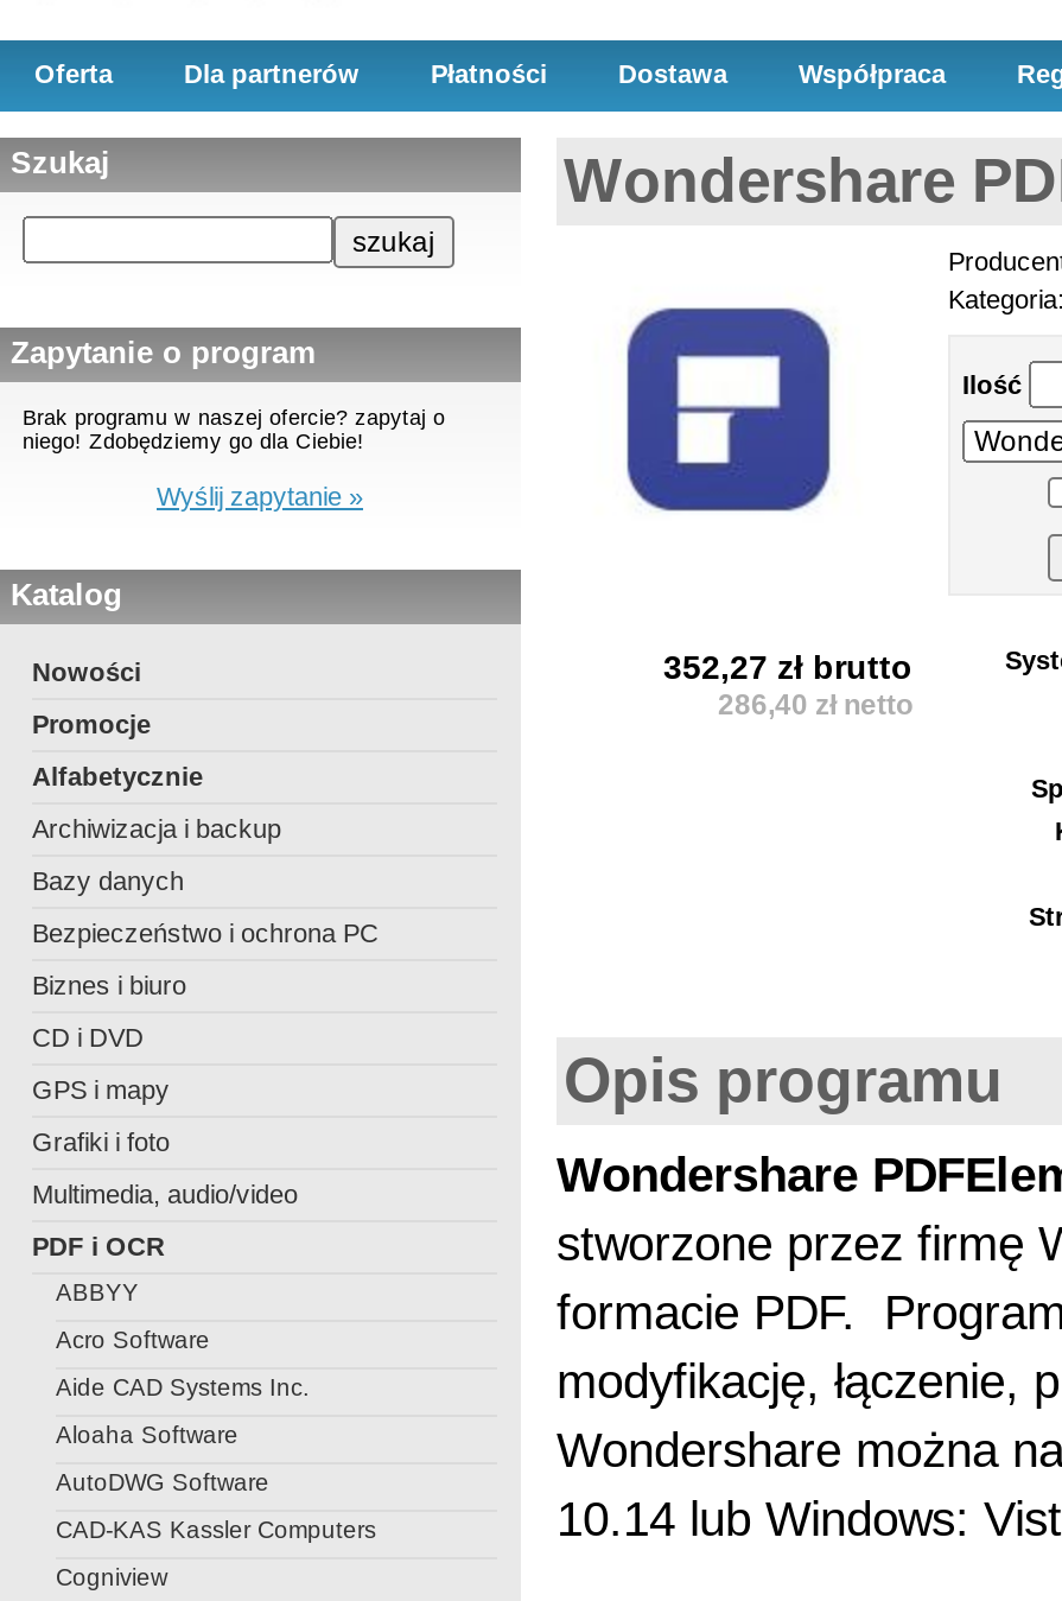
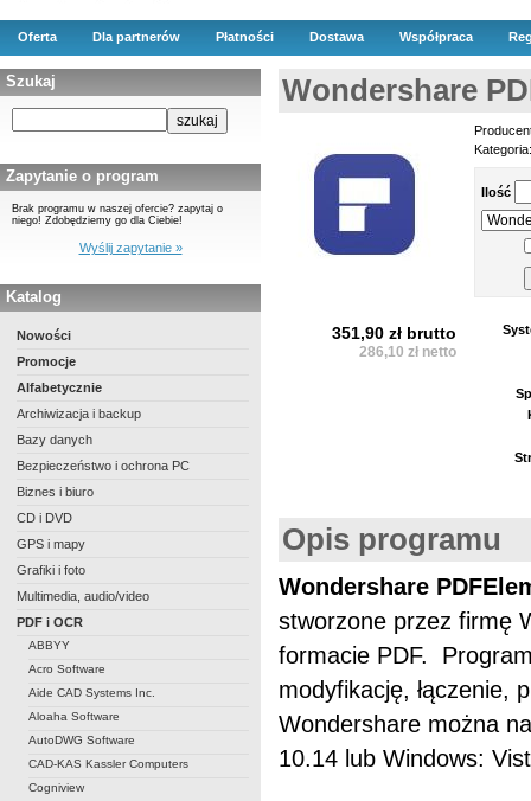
[663,648,912,686] 352,27 zł brutto -> [332,323,456,342] 351,90 zł brutto
[718,688,912,722] 286,40 zł netto -> [359,344,456,360] 286,10 zł netto

